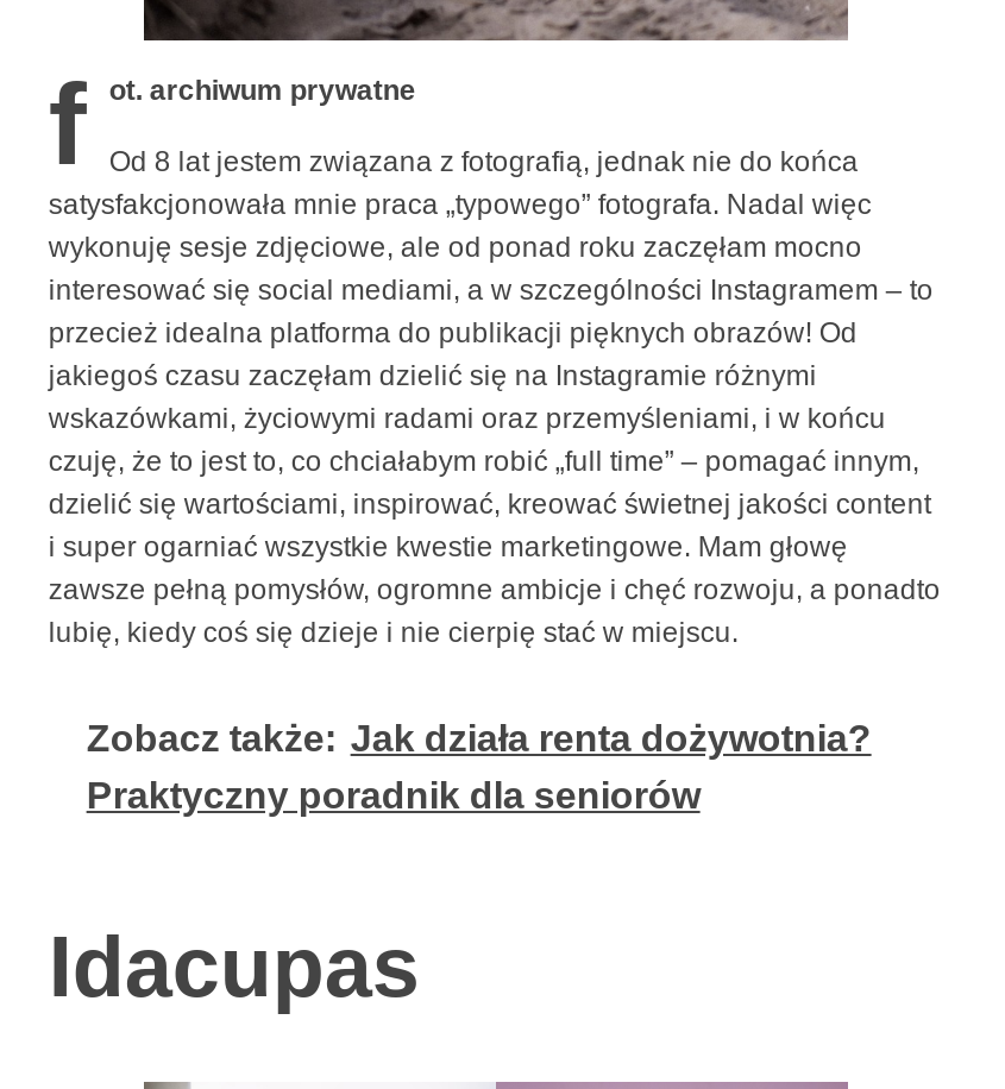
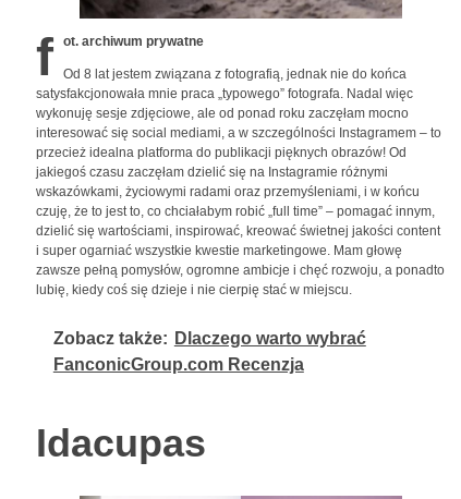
[86,717,871,815] Zobacz także: Jak działa renta dożywotnia? | Praktyczny poradnik dla seniorów -> [53,329,366,373] Zobacz także: Dlaczego warto wybrać | FanconicGroup.com Recenzja

